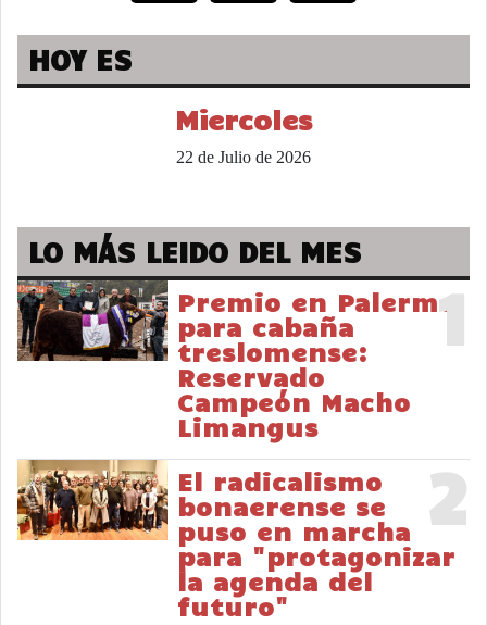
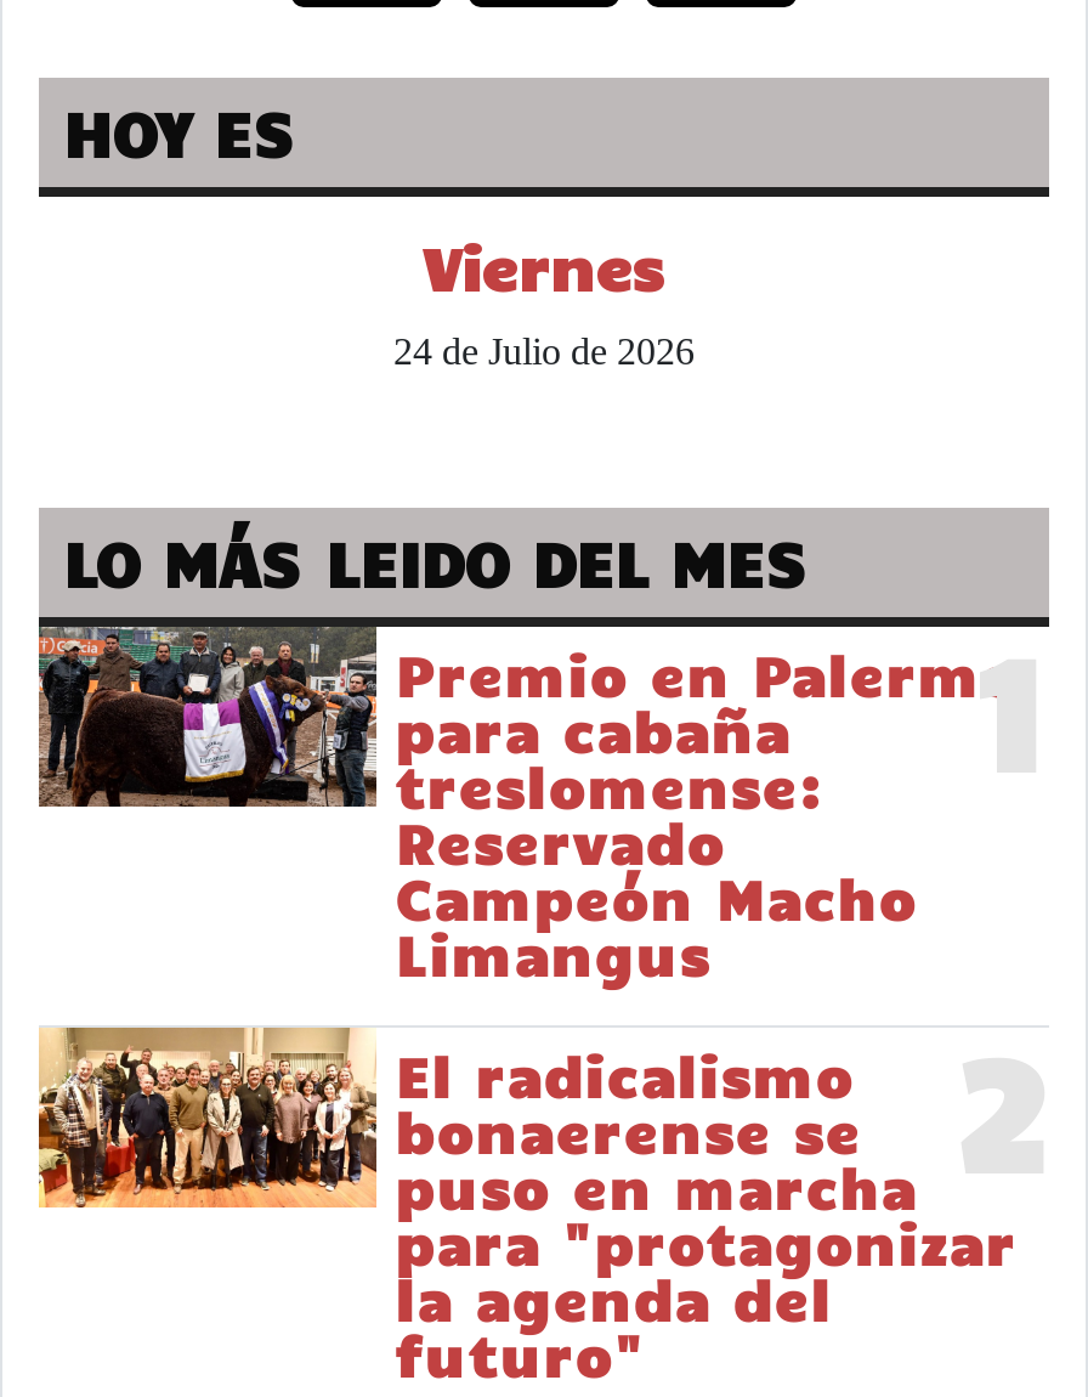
[174,102,313,166] Miercoles | 22 de Julio de 2026 -> [393,227,695,371] Viernes | 24 de Julio de 2026

